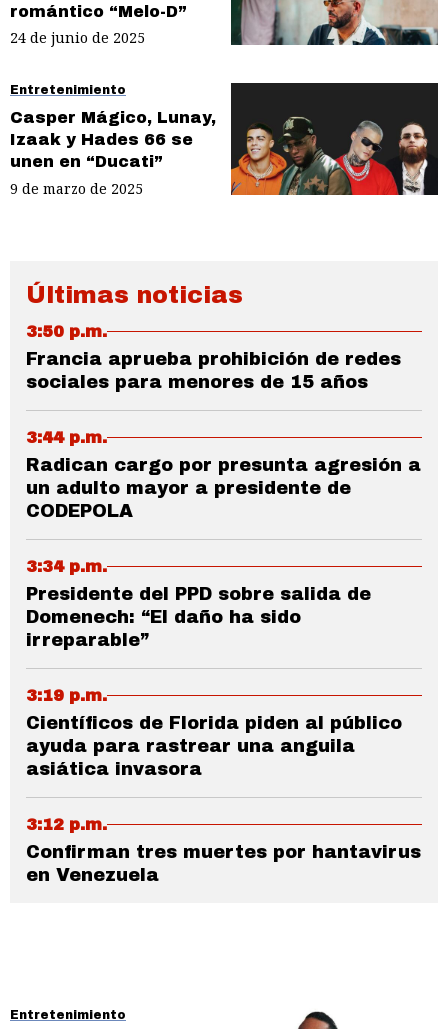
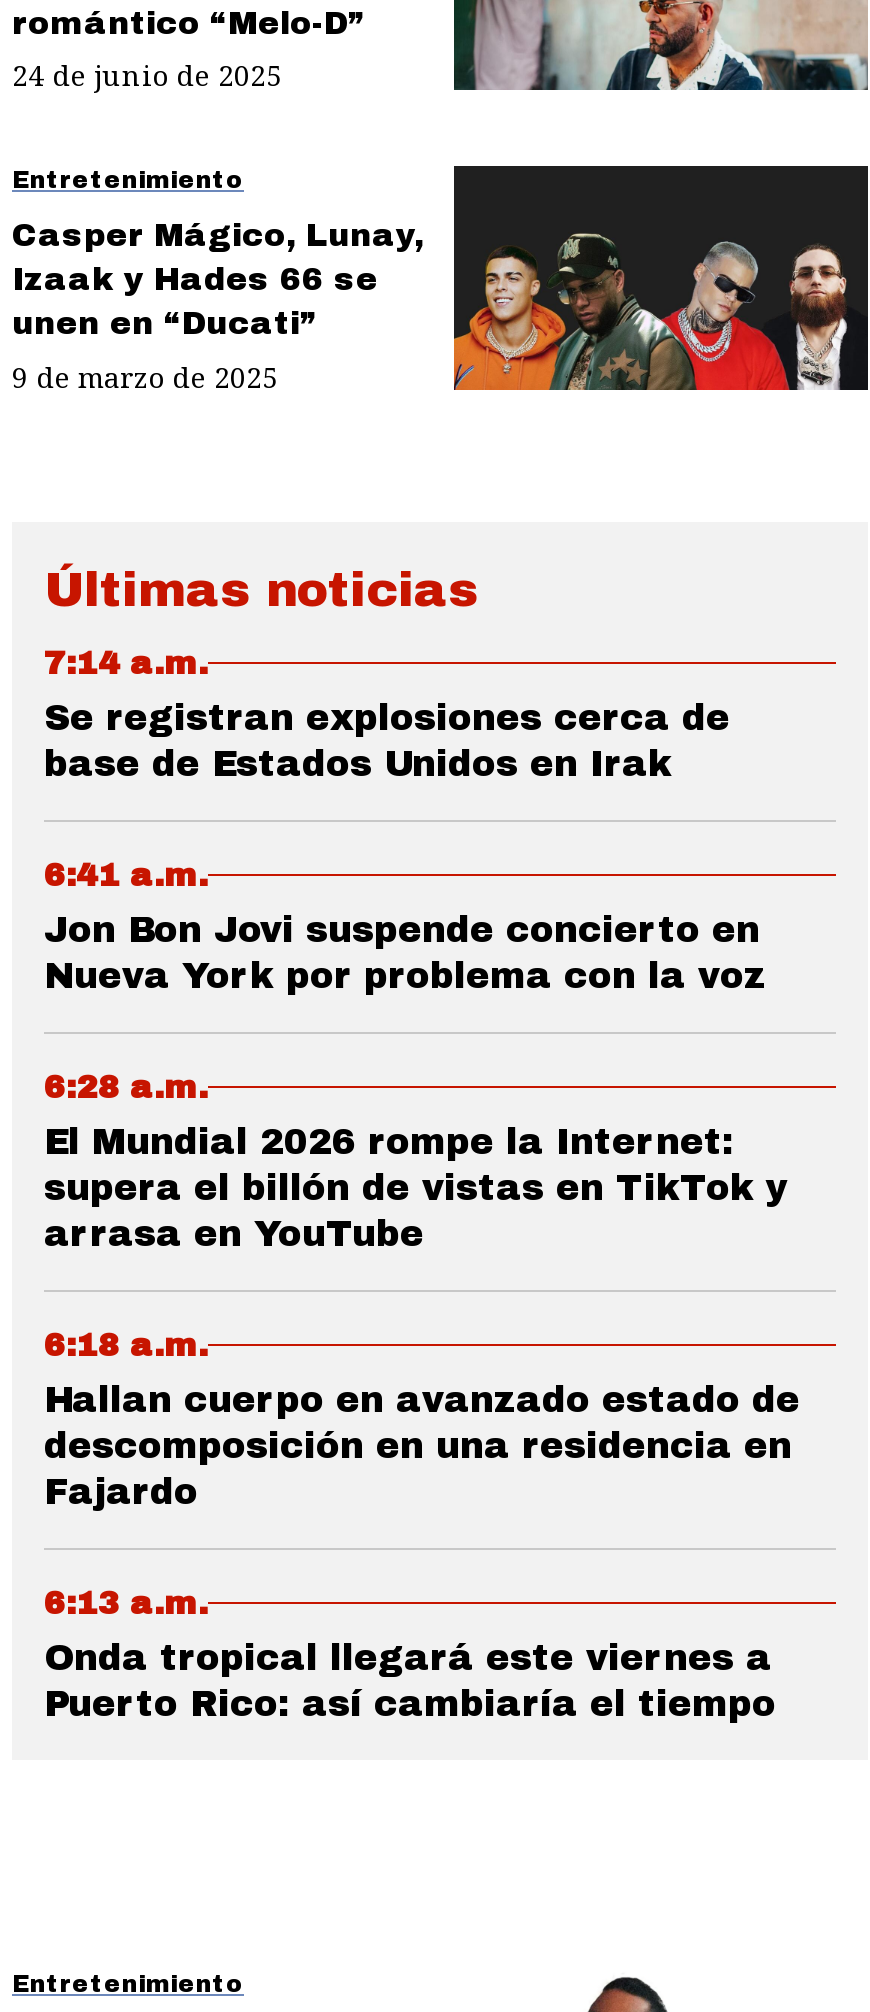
[26,323,401,392] 3:50 p.m. | Francia aprueba prohibición de redes | sociales para menores de 15 años -> [44,646,730,784] 7:14 a.m. | Se registran explosiones cerca de | base de Estados Unidos en Irak
[26,429,421,521] 3:44 p.m. | Radican cargo por presunta agresión a | un adulto mayor a presidente de | CODEPOLA -> [44,858,766,996] 6:41 a.m. | Jon Bon Jovi suspende concierto en | Nueva York por problema con la voz
[26,558,371,650] 3:34 p.m. | Presidente del PPD sobre salida de | Domenech: “El daño ha sido | irreparable” -> [44,1070,788,1254] 6:28 a.m. | El Mundial 2026 rompe la Internet: | supera el billón de vistas en TikTok y | arrasa en YouTube
[26,687,402,779] 3:19 p.m. | Científicos de Florida piden al público | ayuda para rastrear una anguila | asiática invasora -> [44,1328,800,1512] 6:18 a.m. | Hallan cuerpo en avanzado estado de | descomposición en una residencia en | Fajardo
[26,816,421,885] 3:12 p.m. | Confirman tres muertes por hantavirus | en Venezuela -> [44,1586,776,1724] 6:13 a.m. | Onda tropical llegará este viernes a | Puerto Rico: así cambiaría el tiempo

